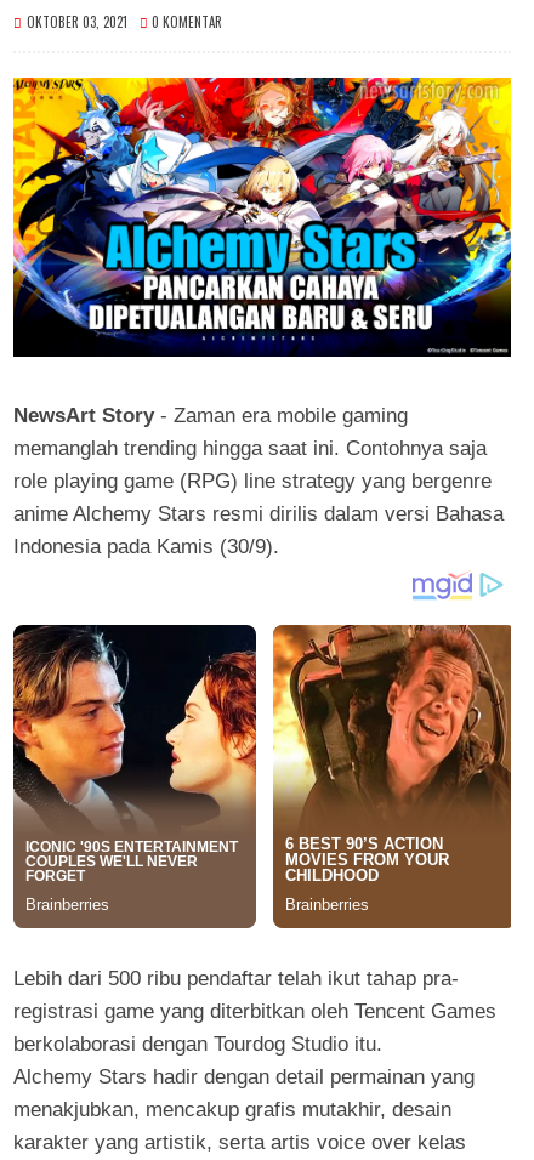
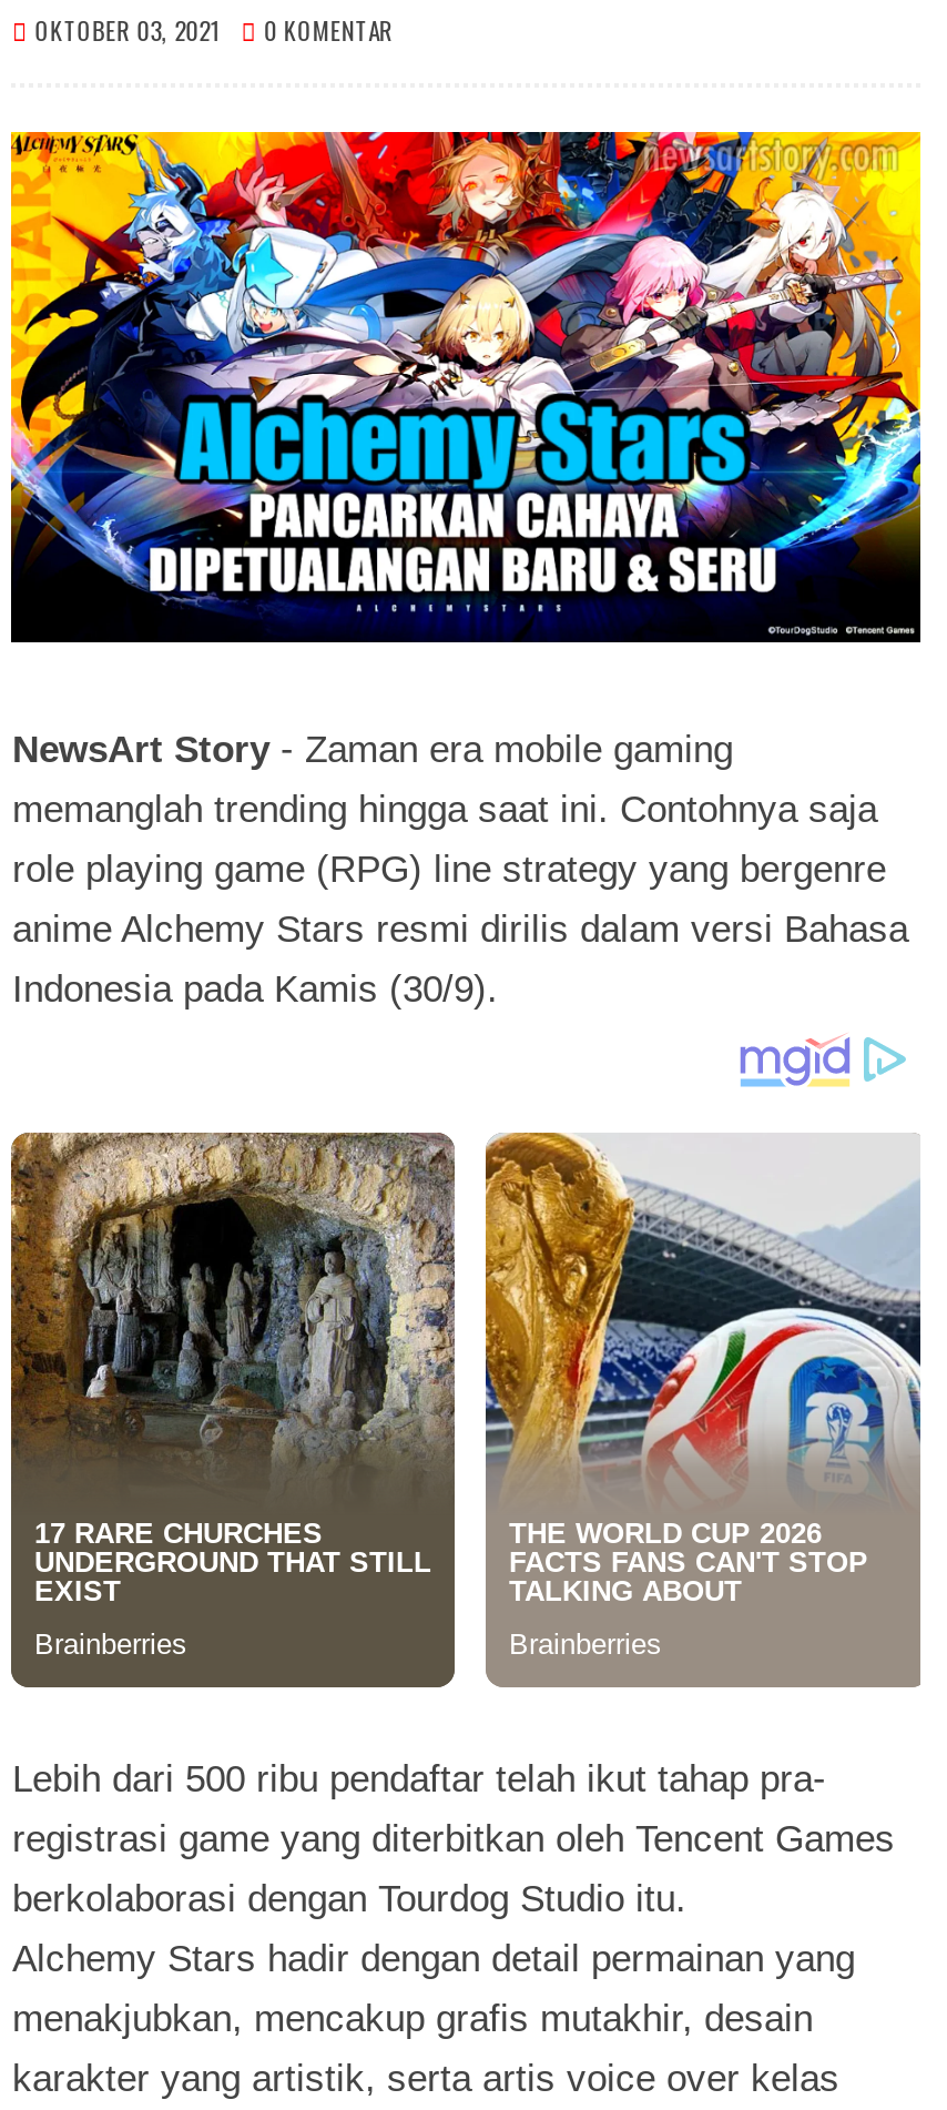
[12,624,257,883] [image] -> [9,1130,457,1603] [image]
[272,624,512,928] [image] -> [483,1133,923,1687] [image]

